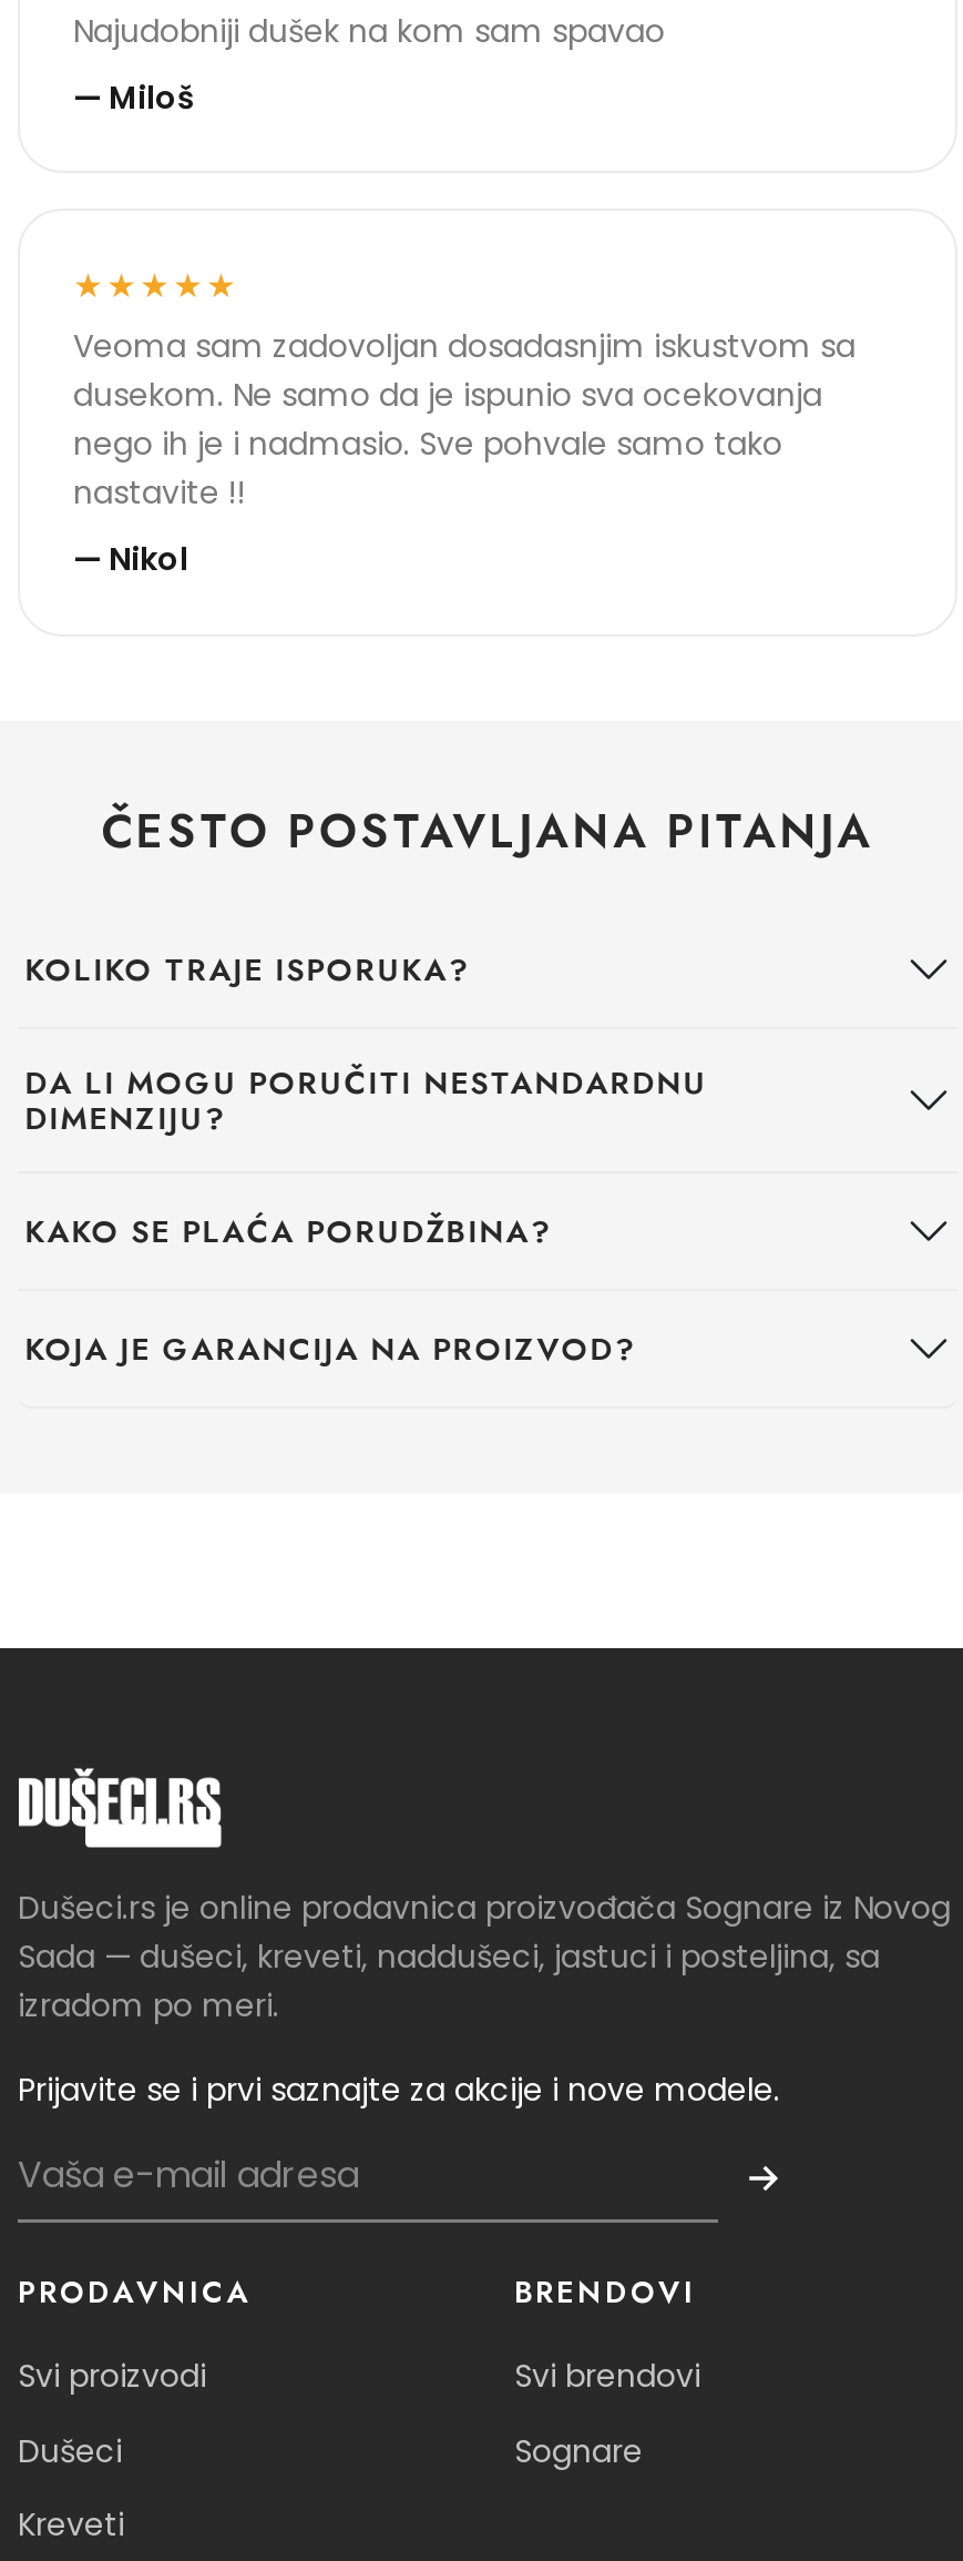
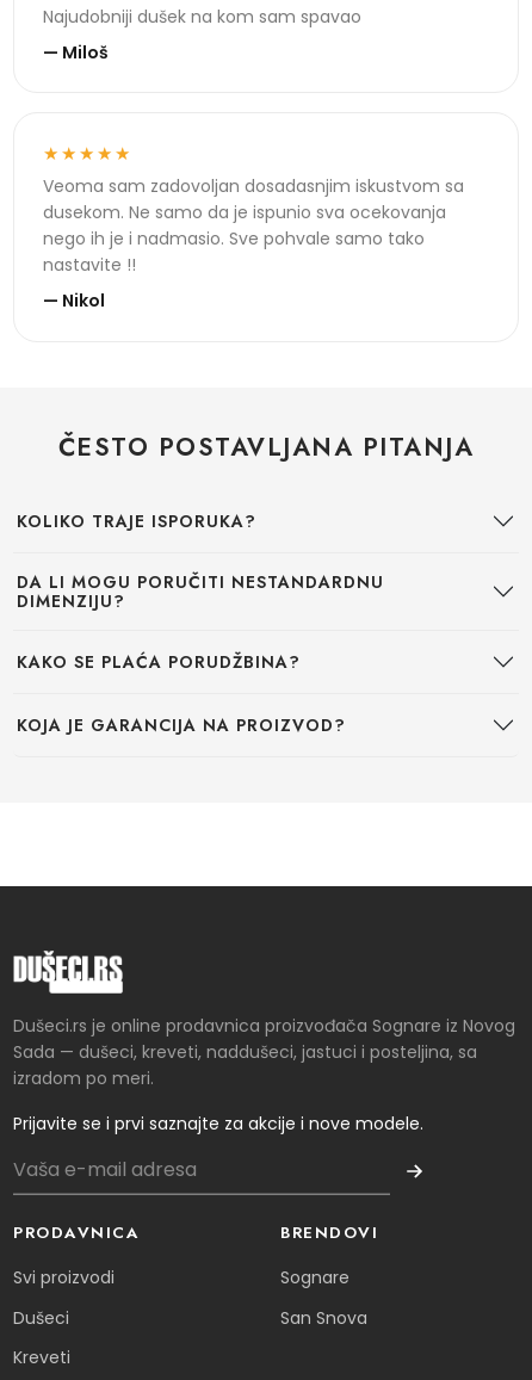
[514,2353,700,2397] Svi brendovi -> none
moved [514,2428,643,2472] -> [280,1265,349,1289]: Sognare
none -> [280,1305,367,1329] San Snova

